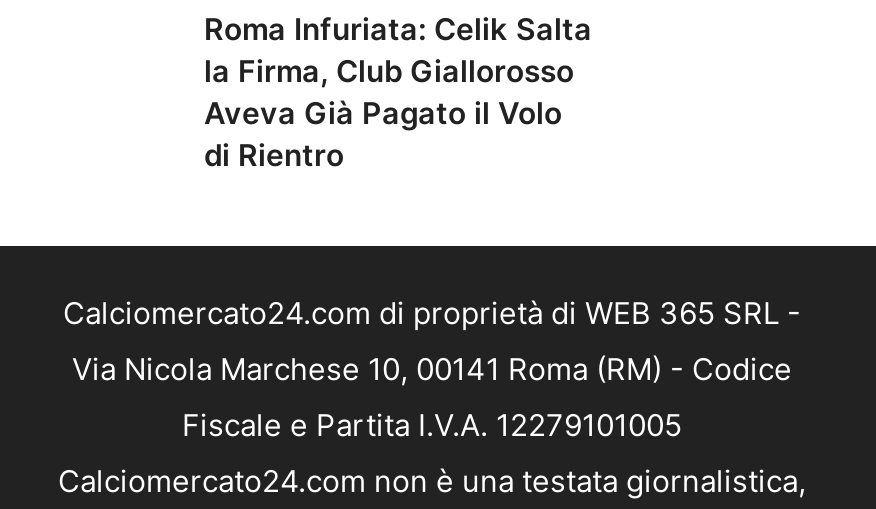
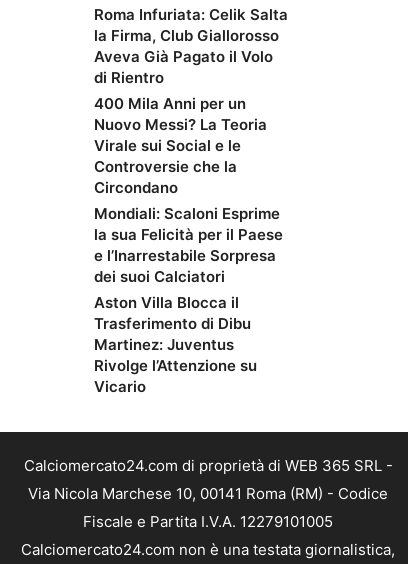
none -> [94,94,283,396] 400 Mila Anni per un | Nuovo Messi? La Teoria | Virale sui Social e le | Controversie che la | Circondano | Mondiali: Scaloni Esprime | la sua Felicità per il Paese | e l’Inarrestabile Sorpresa | dei suoi Calciatori | Aston Villa Blocca il | Trasferimento di Dibu | Martinez: Juventus | Rivolge l’Attenzione su | Vicario

